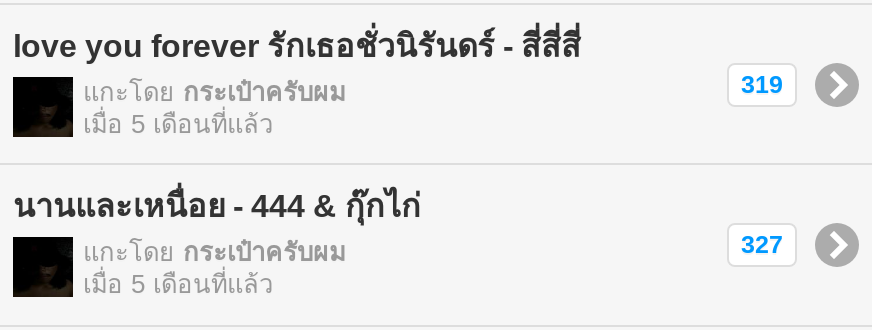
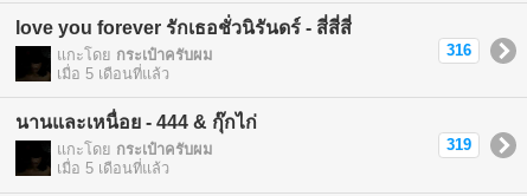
[741,70,783,98] 319 -> [446,42,471,59] 316
[741,231,783,259] 327 -> [446,137,471,153] 319

